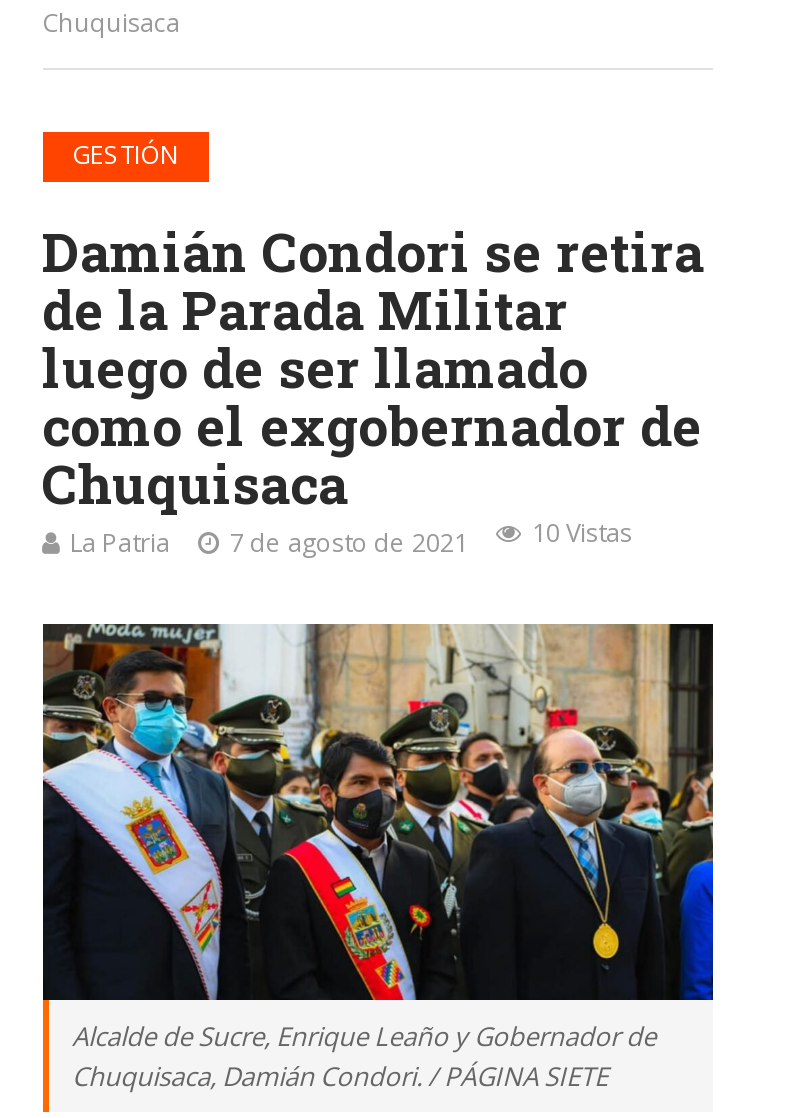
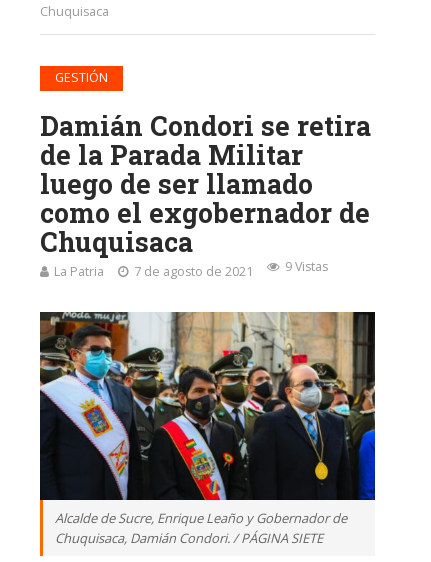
[70,516,632,560] La Patria 7 de agosto de 2021 10 Vistas -> [53,258,327,280] La Patria 7 de agosto de 2021 9 Vistas

